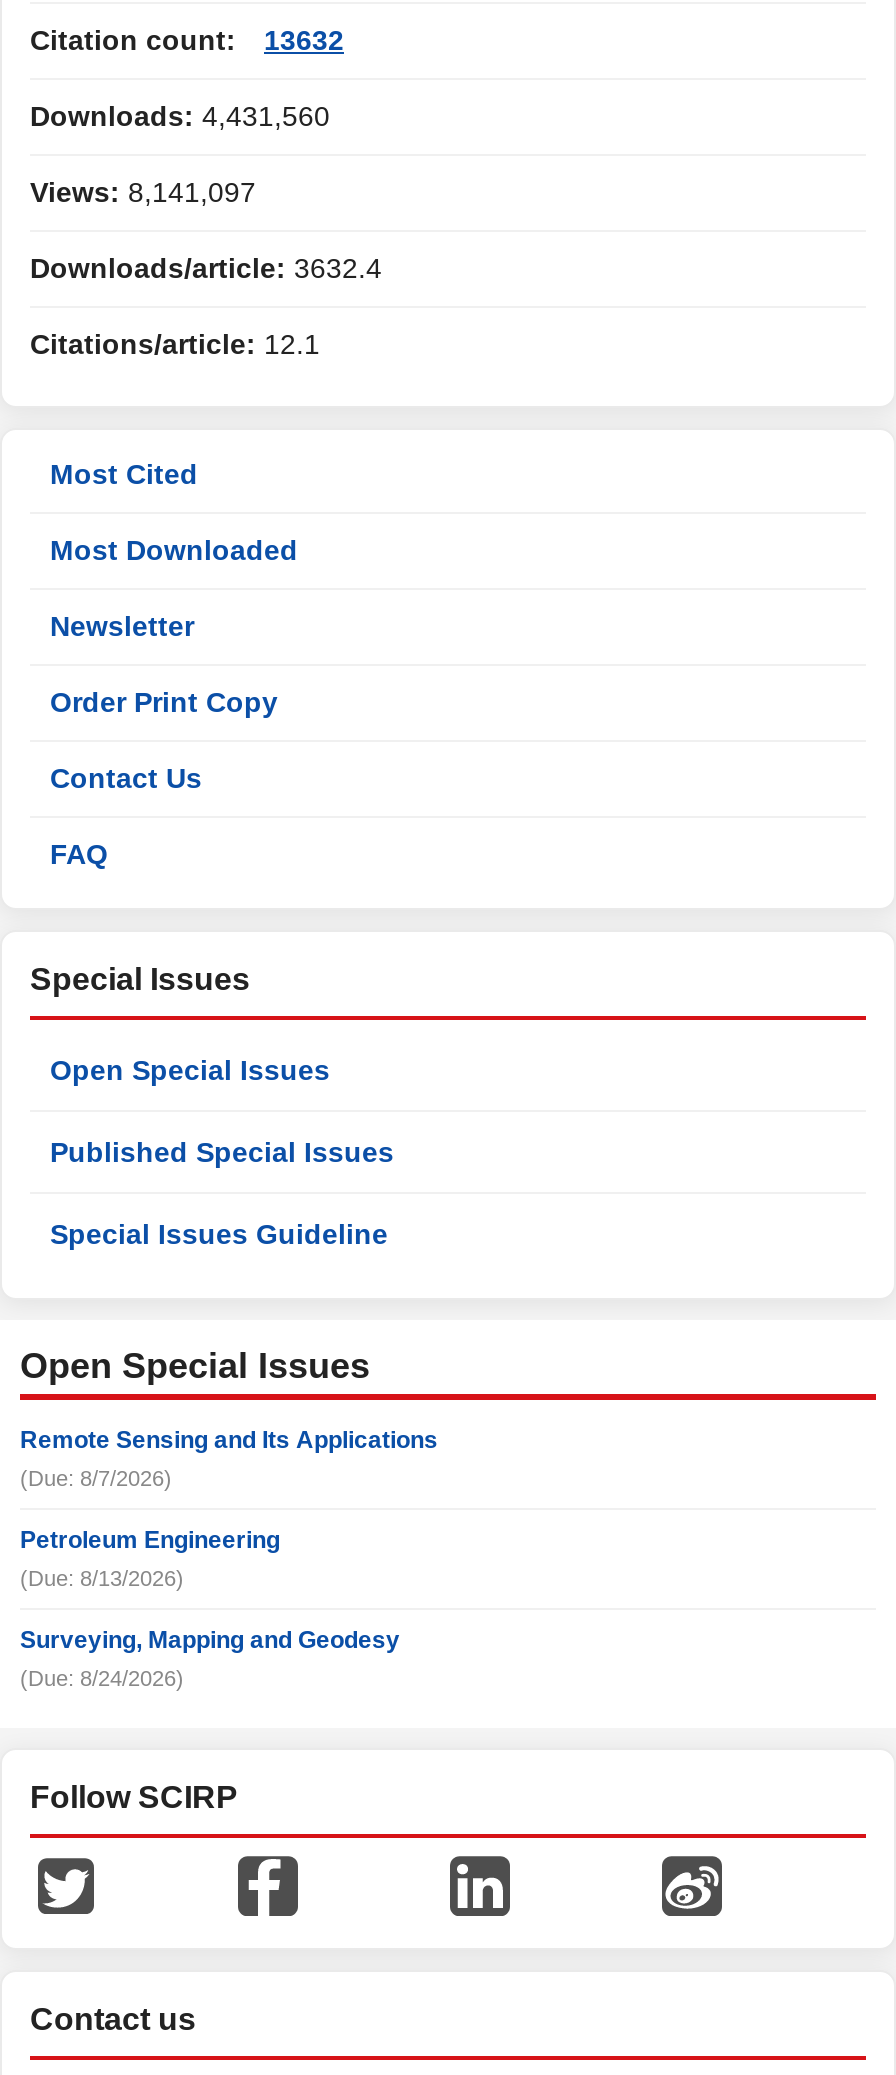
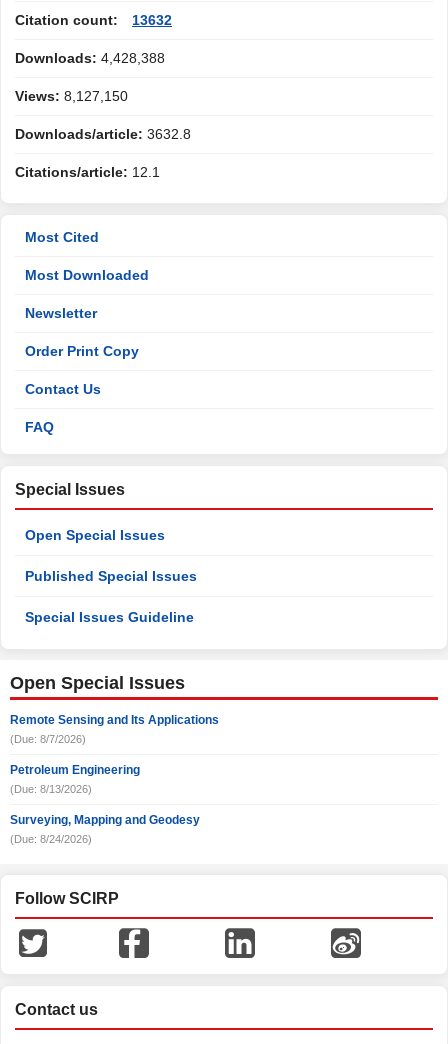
[30,100,330,132] Downloads: 4,431,560 -> [15,50,165,66] Downloads: 4,428,388
[30,176,256,208] Views: 8,141,097 -> [15,88,128,104] Views: 8,127,150
[30,252,382,284] Downloads/article: 3632.4 -> [15,126,191,142] Downloads/article: 3632.8

